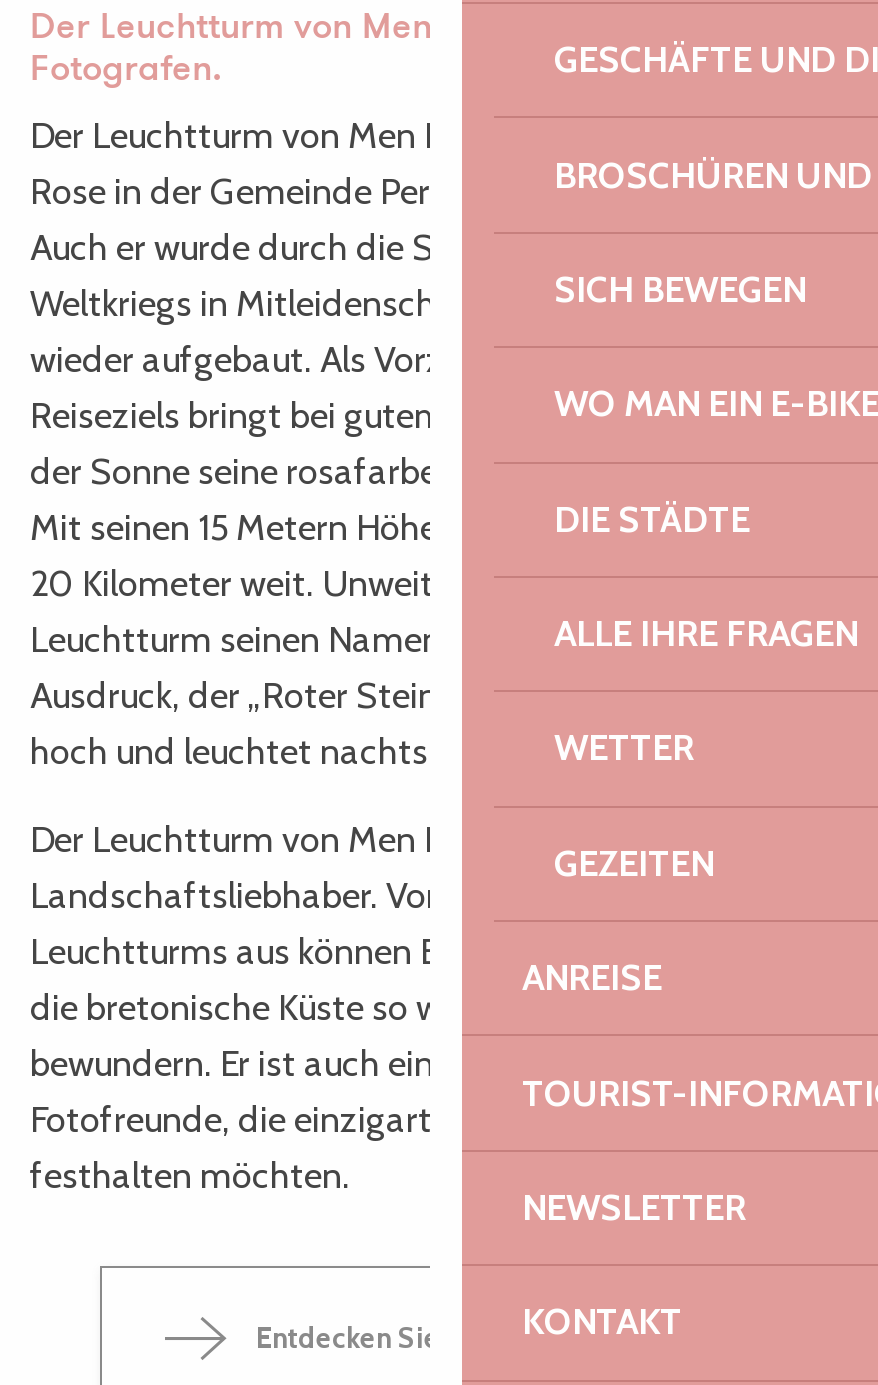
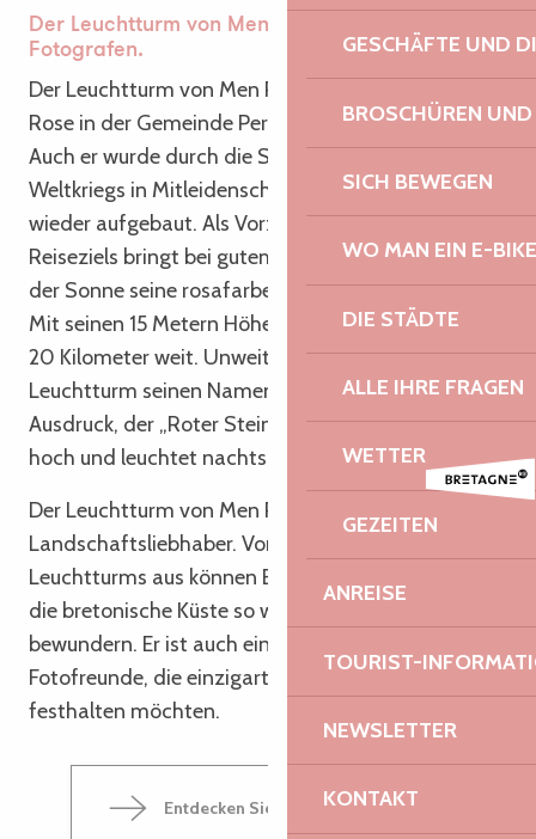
none -> [425,458,532,501] [image]

